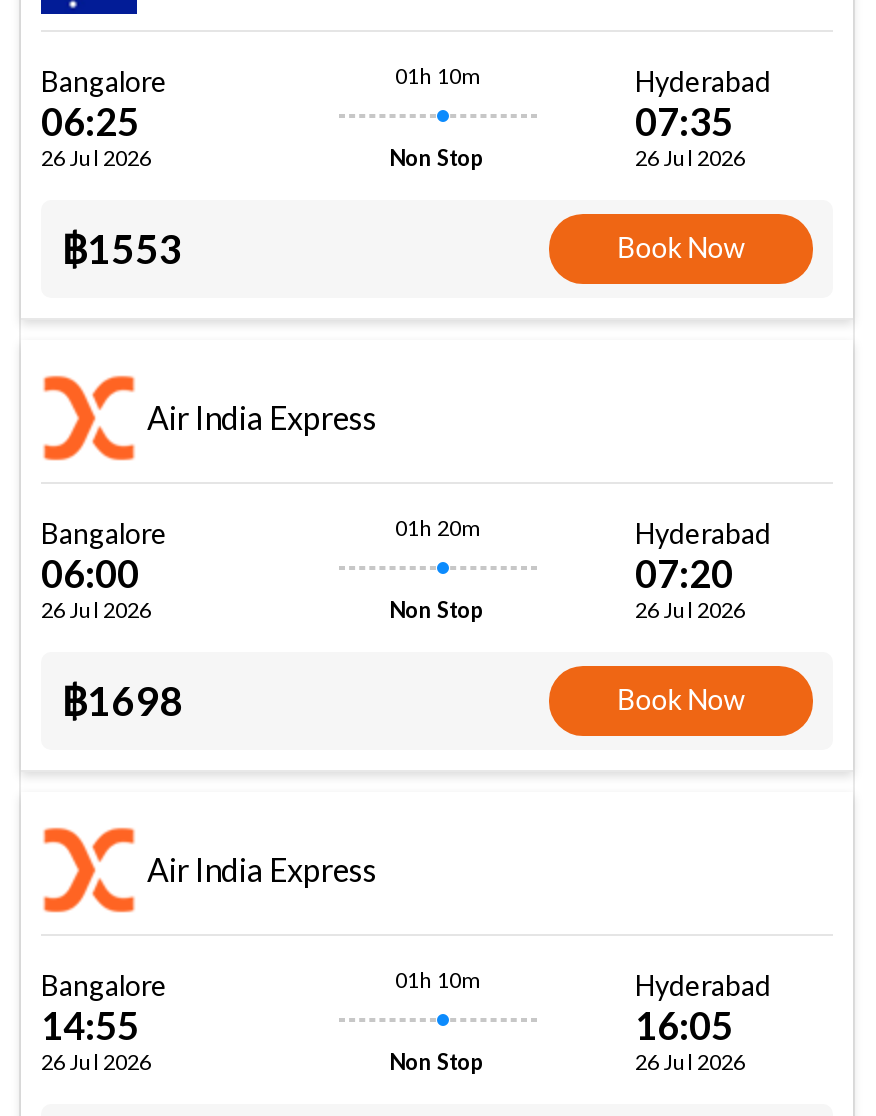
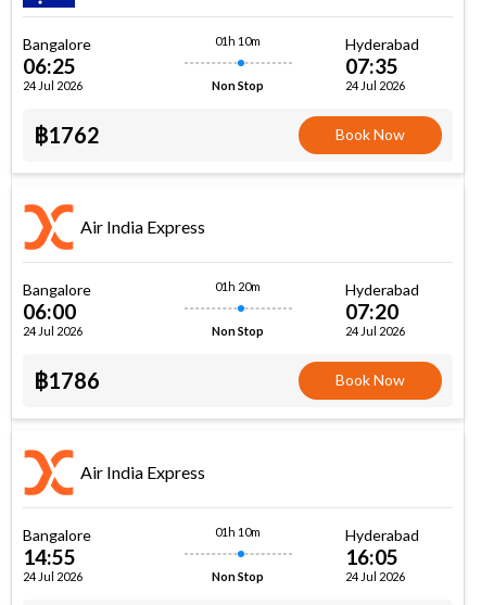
[41,143,151,169] 26 Jul 2026 -> [23,78,83,92] 24 Jul 2026
[635,143,745,169] 26 Jul 2026 -> [345,78,405,92] 24 Jul 2026
[61,223,183,271] ฿1553 -> [34,121,100,147] ฿1762
[41,595,151,621] 26 Jul 2026 -> [23,323,83,337] 24 Jul 2026
[635,595,745,621] 26 Jul 2026 -> [345,323,405,337] 24 Jul 2026
[61,675,183,723] ฿1698 -> [34,367,100,393] ฿1786
[41,1047,151,1073] 26 Jul 2026 -> [23,569,83,583] 24 Jul 2026
[635,1047,745,1073] 26 Jul 2026 -> [345,569,405,583] 24 Jul 2026

